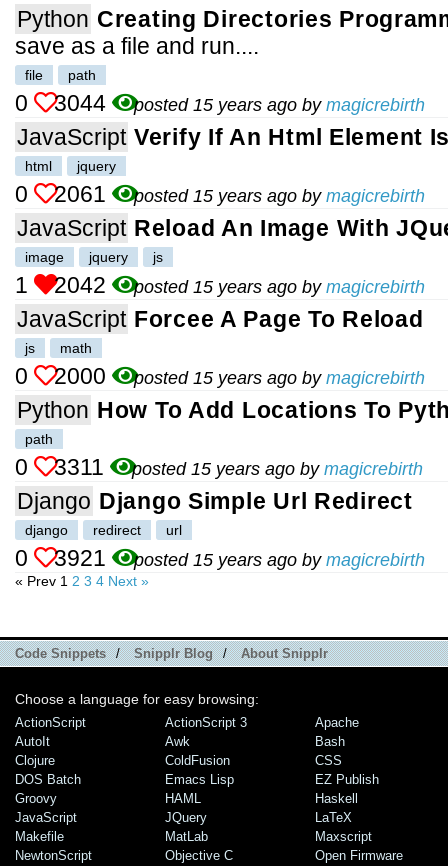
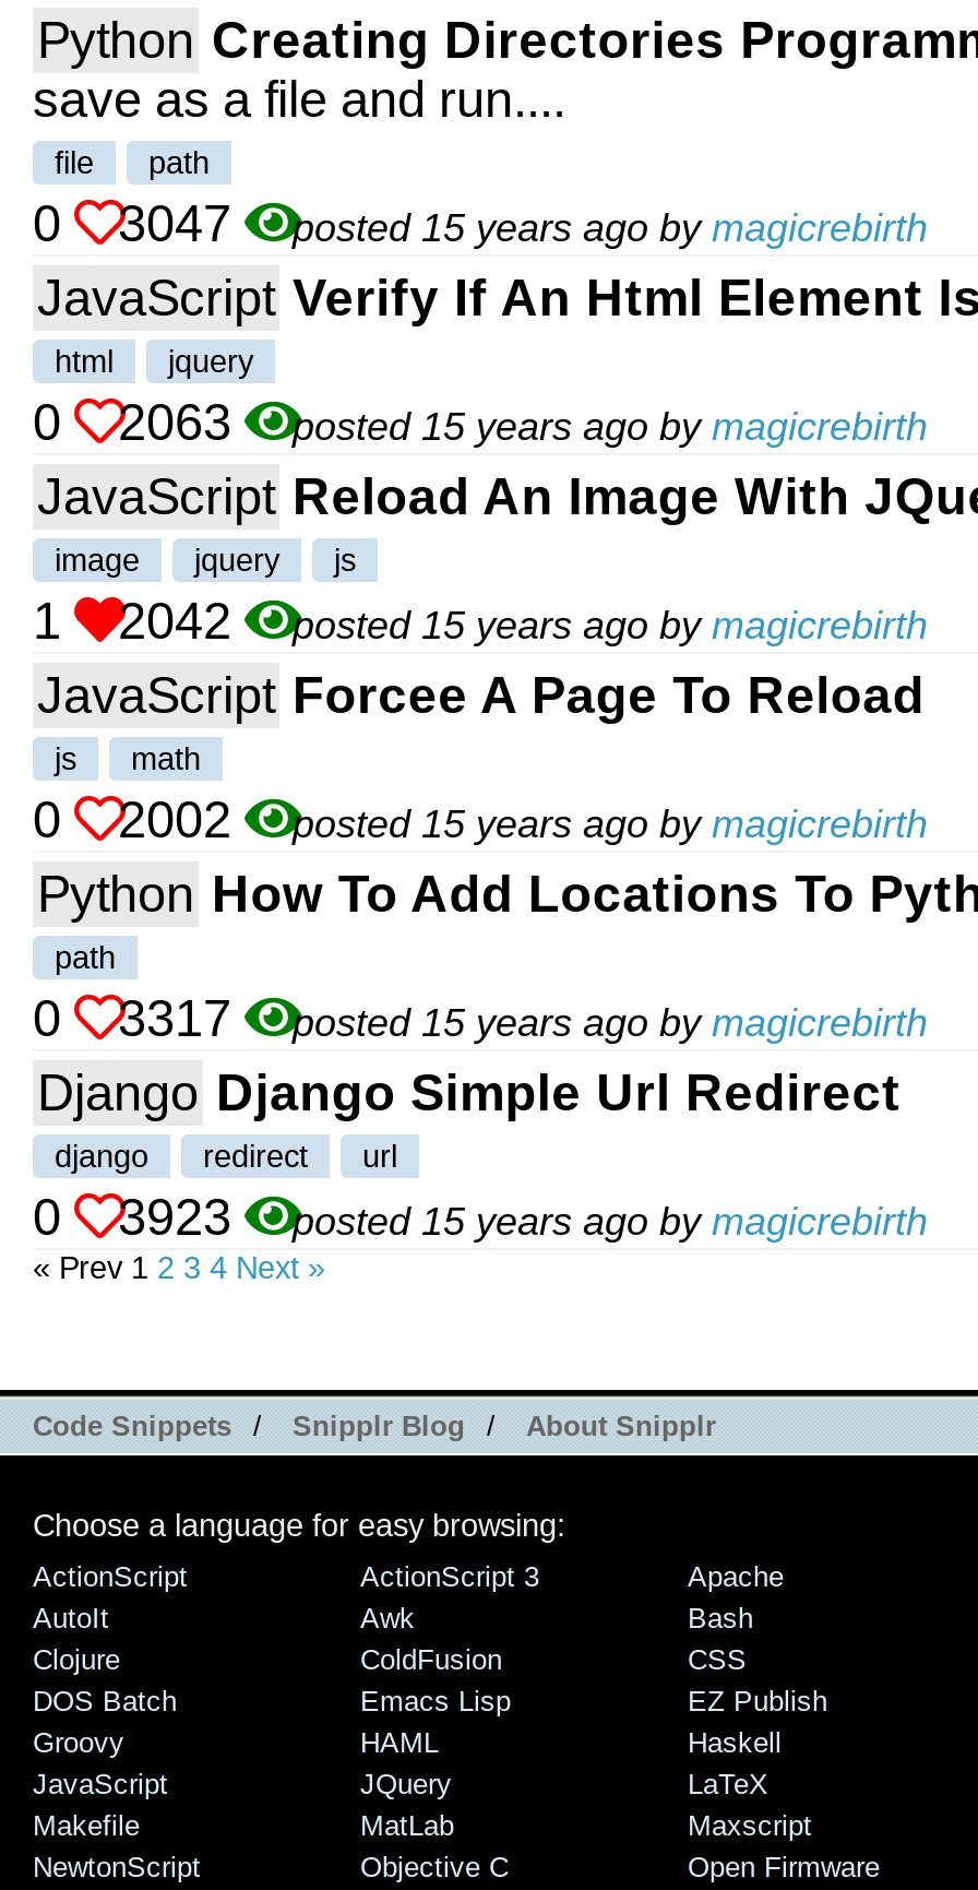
[15,90,425,116] 0 3044 posted 15 years ago by magicrebirth -> [33,195,928,251] 0 3047 posted 15 years ago by magicrebirth
[15,181,425,207] 0 2061 posted 15 years ago by magicrebirth -> [33,393,928,450] 0 2063 posted 15 years ago by magicrebirth
[15,363,425,389] 0 2000 posted 15 years ago by magicrebirth -> [33,791,928,847] 0 2002 posted 15 years ago by magicrebirth
[15,454,423,480] 0 3311 posted 15 years ago by magicrebirth -> [33,989,928,1046] 0 3317 posted 15 years ago by magicrebirth
[15,545,425,571] 0 3921 posted 15 years ago by magicrebirth -> [33,1188,928,1245] 0 3923 posted 15 years ago by magicrebirth

